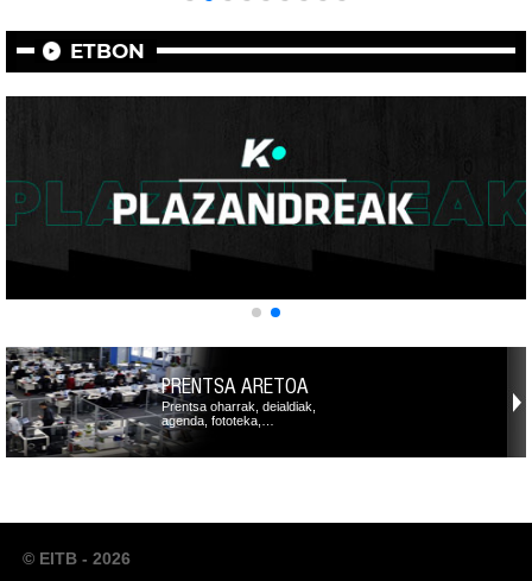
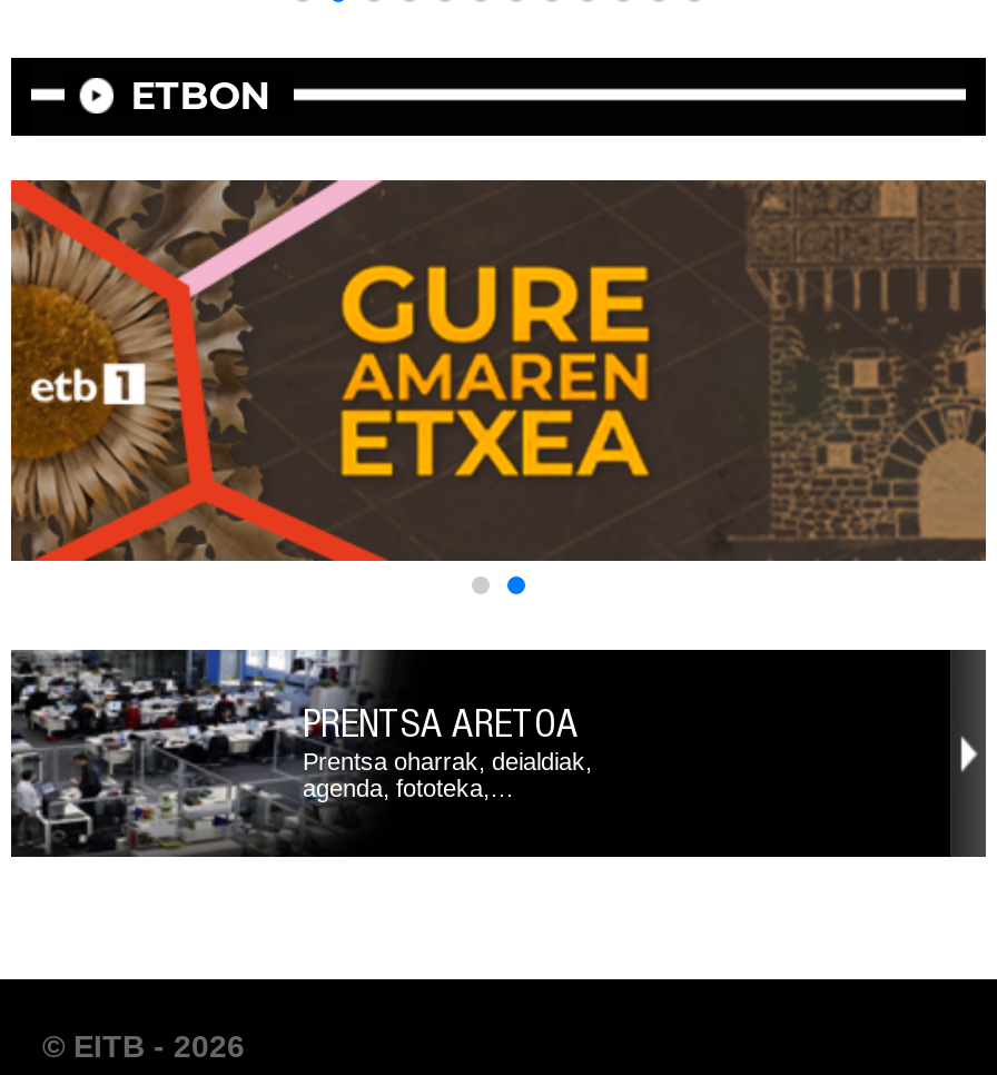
[5,95,527,301] [image] -> [9,178,988,563] [image]

